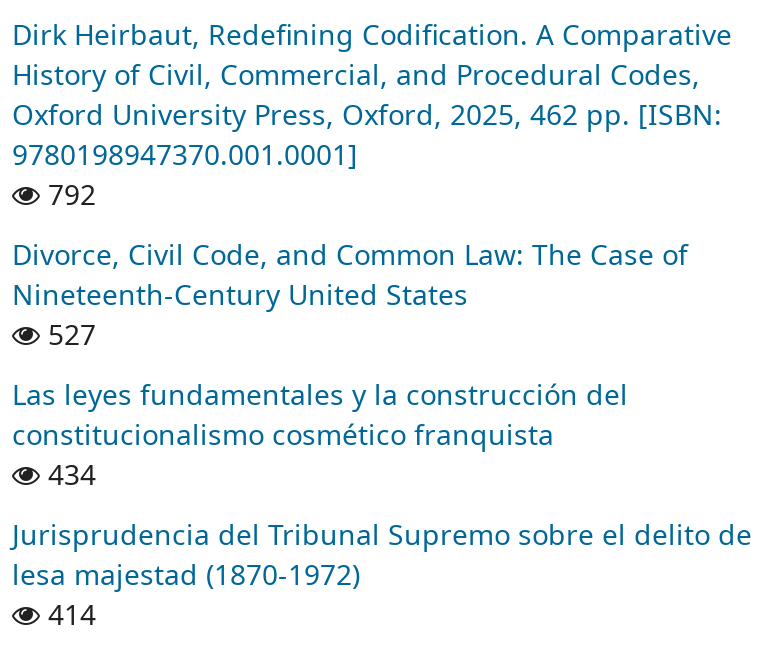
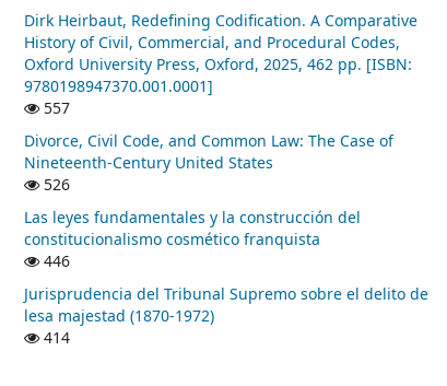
[40,175,96,213] 792 -> [39,97,70,118] 557
[40,315,96,353] 527 -> [39,174,70,194] 526
[40,454,96,492] 434 -> [39,250,70,271] 446

